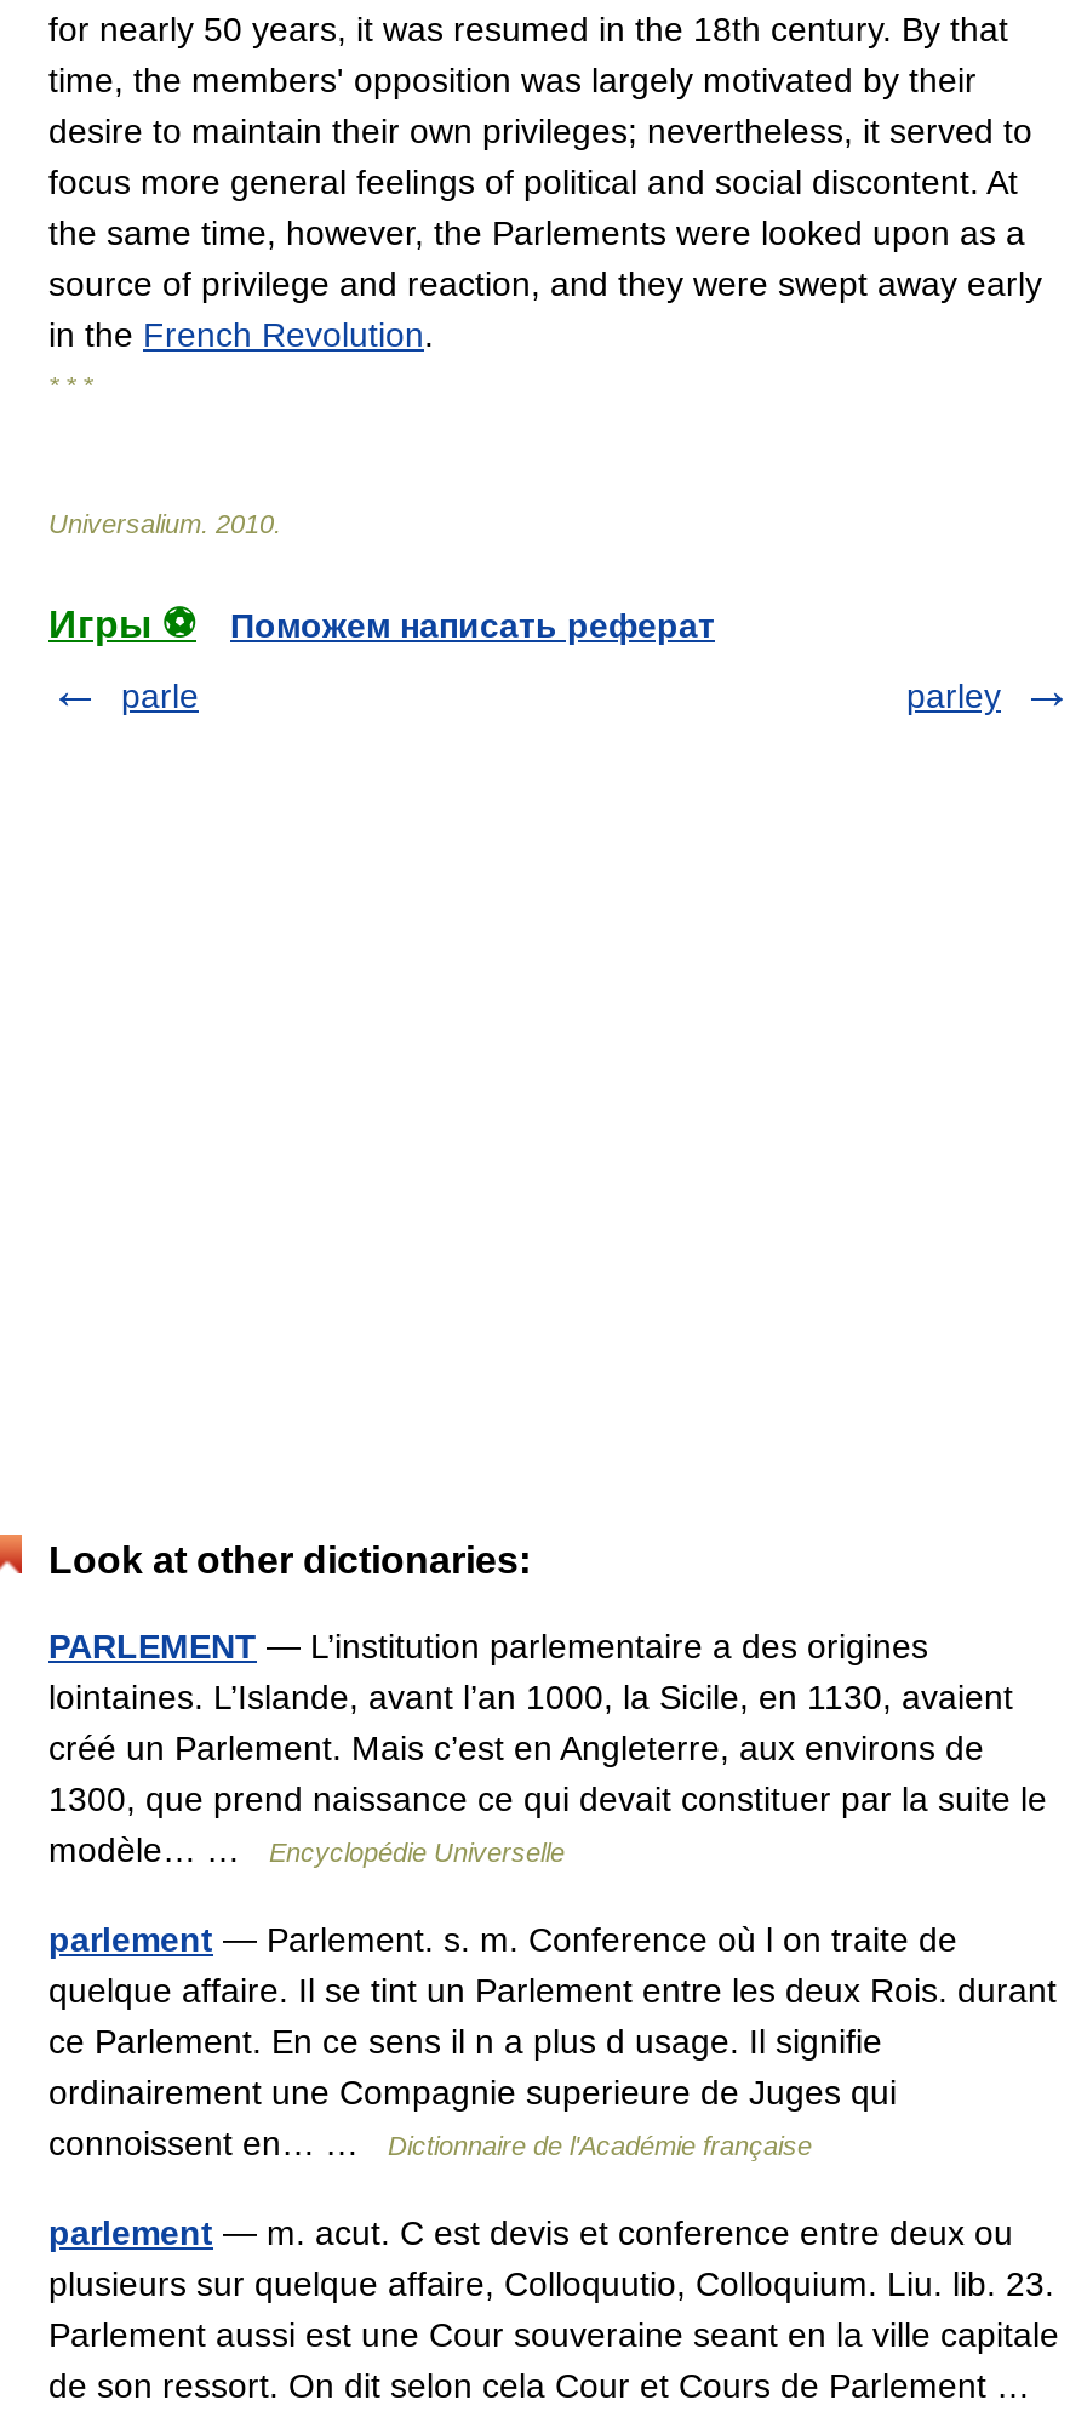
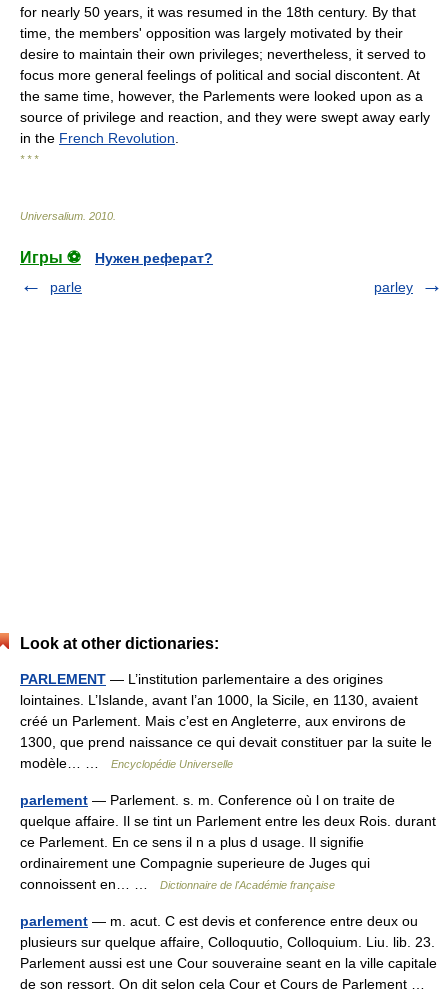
[230,606,715,645] Поможем написать реферат -> [95,250,213,266] Нужен реферат?

